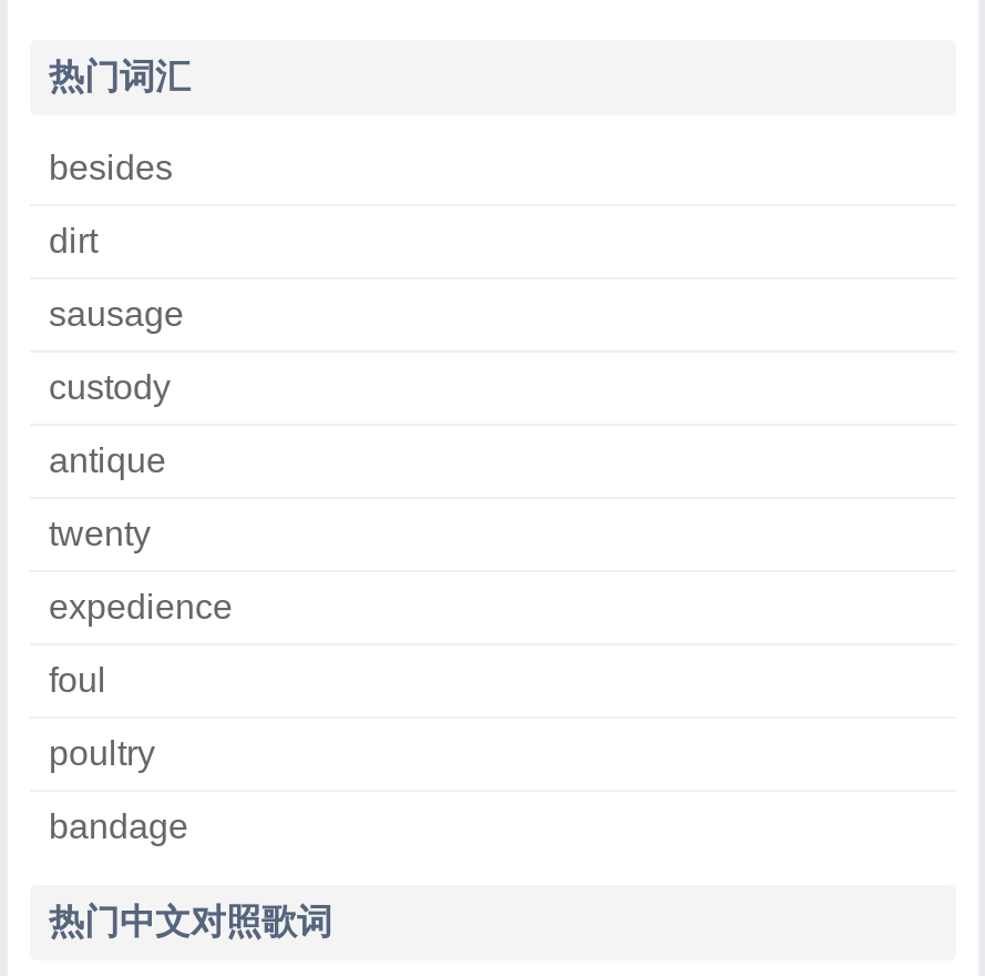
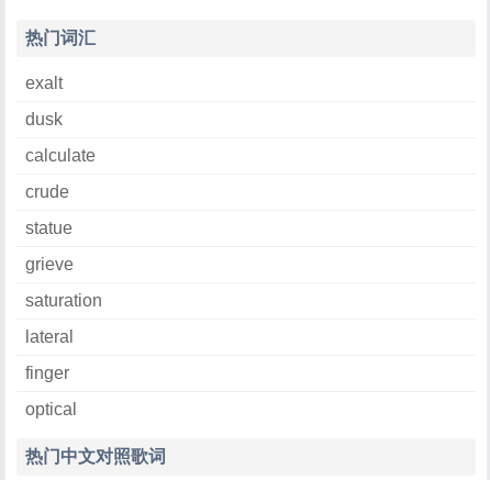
[49,150,173,187] besides -> [26,74,63,93] exalt
[49,223,98,260] dirt -> [26,110,63,129] dusk
[49,296,184,334] sausage -> [26,147,96,165] calculate
[49,369,171,407] custody -> [26,183,70,201] crude
[49,442,166,480] antique -> [26,219,73,238] statue
[49,516,151,553] twenty -> [26,255,74,274] grieve
[49,589,233,626] expedience -> [26,292,103,310] saturation
[49,662,106,700] foul -> [26,328,74,346] lateral
[49,735,155,773] poultry -> [26,364,70,383] finger
[49,808,188,846] bandage -> [26,400,77,419] optical

